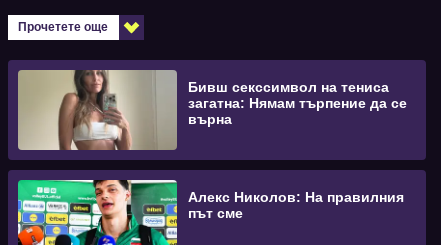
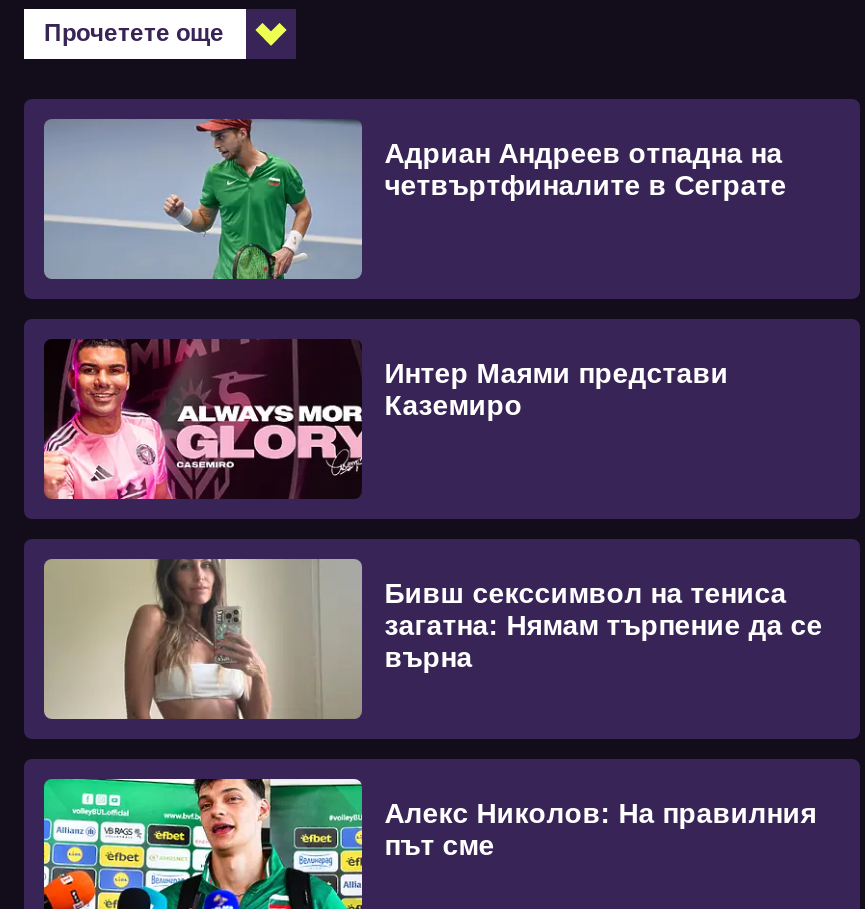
none -> [42,337,728,519] [image] | Интер Маями представи | Каземиро
none -> [44,117,786,281] [image] | Адриан Андреев отпадна на | четвъртфиналите в Сеграте

